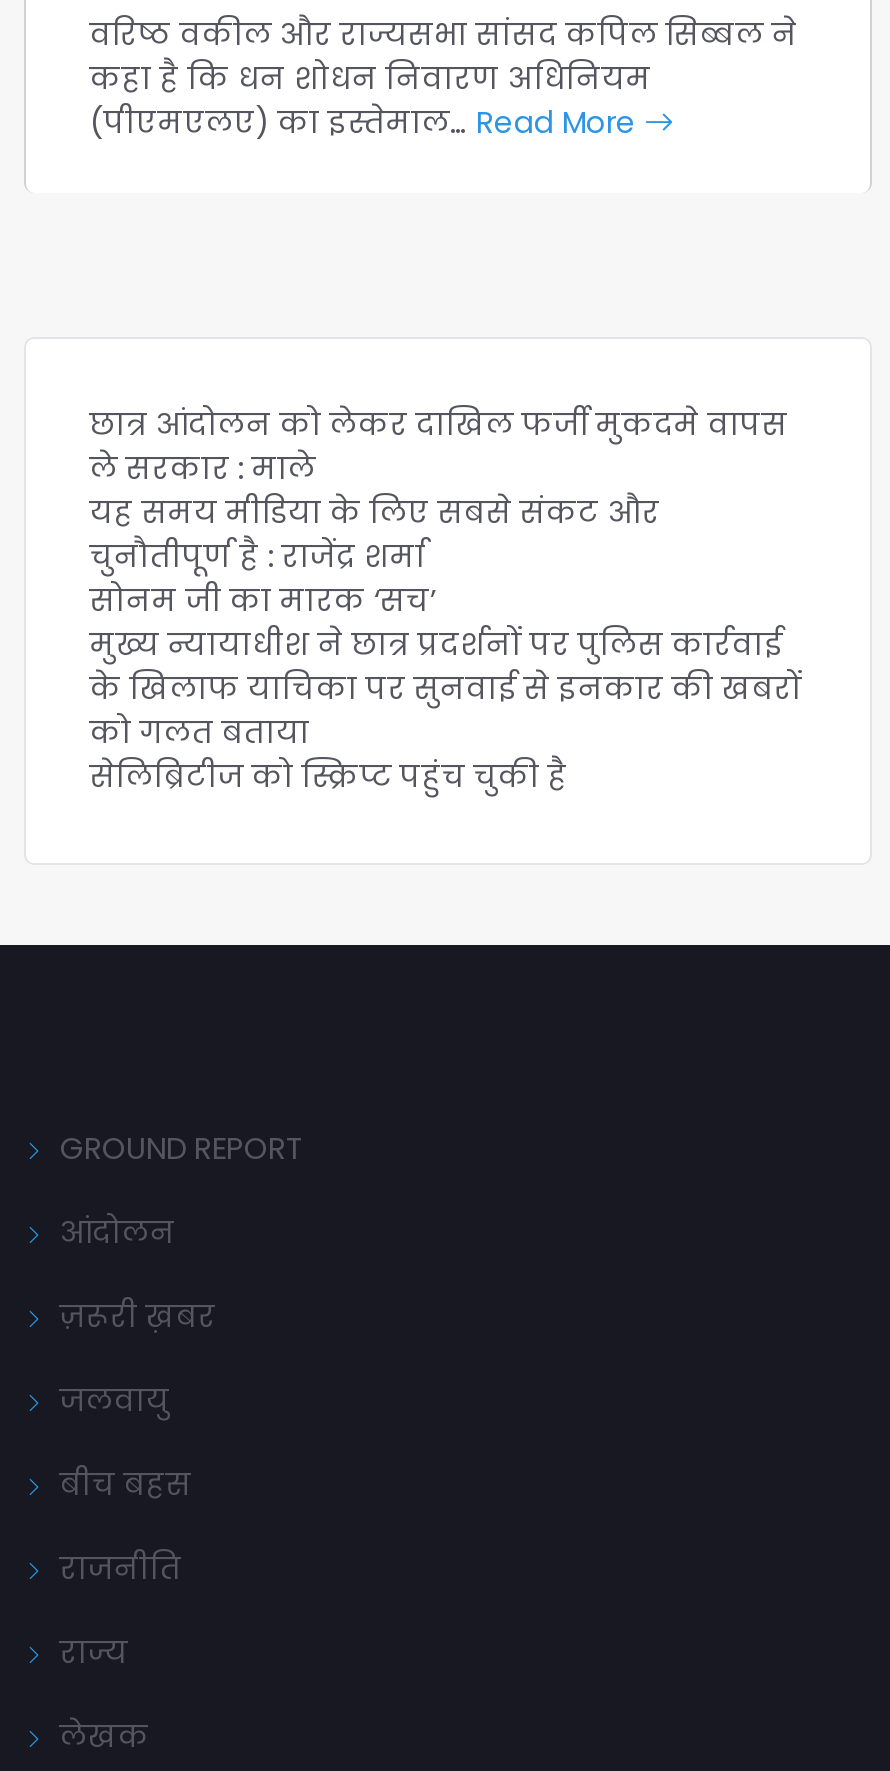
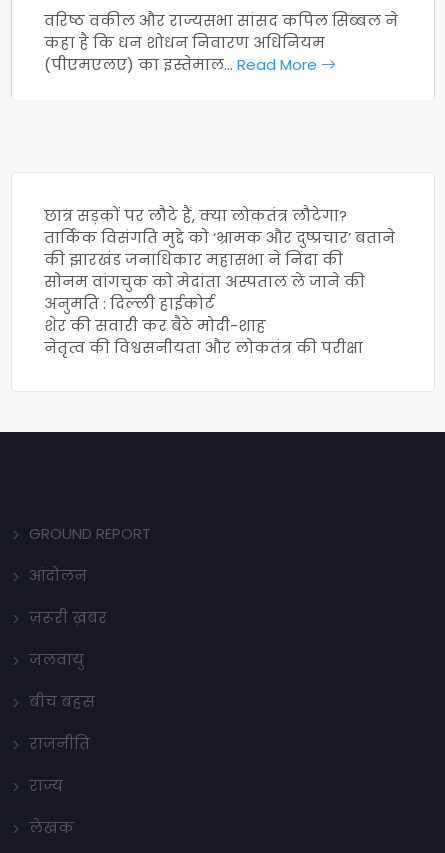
[90,403,802,797] छात्र आंदोलन को लेकर दाखिल फर्जी मुकदमे वापस | ले सरकार : माले | यह समय मीडिया के लिए सबसे संकट और | चुनौतीपूर्ण है : राजेंद्र शर्मा | सोनम जी का मारक ‘सच’ | मुख्य न्यायाधीश ने छात्र प्रदर्शनों पर पुलिस कार्रवाई | के खिलाफ याचिका पर सुनवाई से इनकार की खबरों | को गलत बताया | सेलिब्रिटीज को स्क्रिप्ट पहुंच चुकी है -> [44,205,395,358] छात्र सड़कों पर लौटे हैं, क्या लोकतंत्र लौटेगा? | तार्किक विसंगति मुद्दे को ‘भ्रामक और दुष्प्रचार’ बताने | की झारखंड जनाधिकार महासभा ने निंदा की | सोनम वांगचुक को मेदांता अस्पताल ले जाने की | अनुमति : दिल्ली हाईकोर्ट | शेर की सवारी कर बैठे मोदी-शाह | नेतृत्व की विश्वसनीयता और लोकतंत्र की परीक्षा

